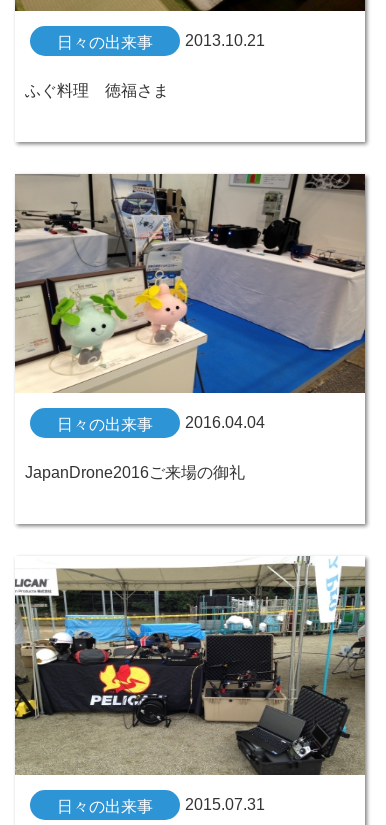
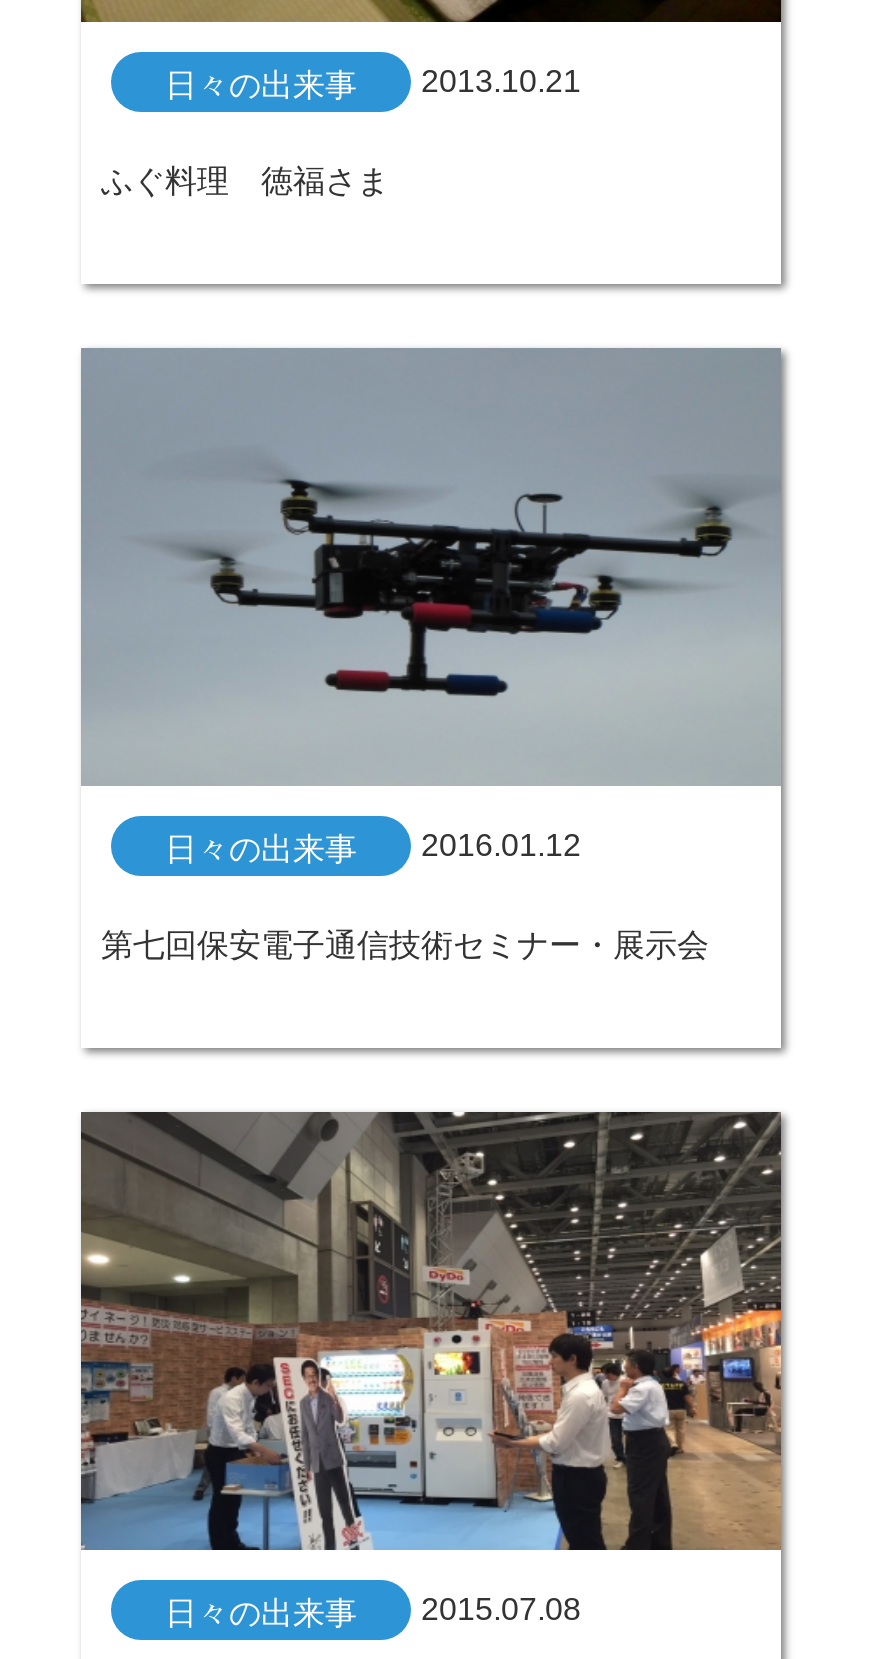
[15,173,366,433] [image] | 日々の出来事 2016.04.04 -> [81,348,781,865] [image] | 日々の出来事 2016.01.12
[25,464,245,481] JapanDrone2016ご来場の御礼 -> [101,927,709,961] 第七回保安電子通信技術セミナー・展示会
[15,556,366,815] [image] | 日々の出来事 2015.07.31 -> [79,1110,783,1629] [image] | 日々の出来事 2015.07.08

